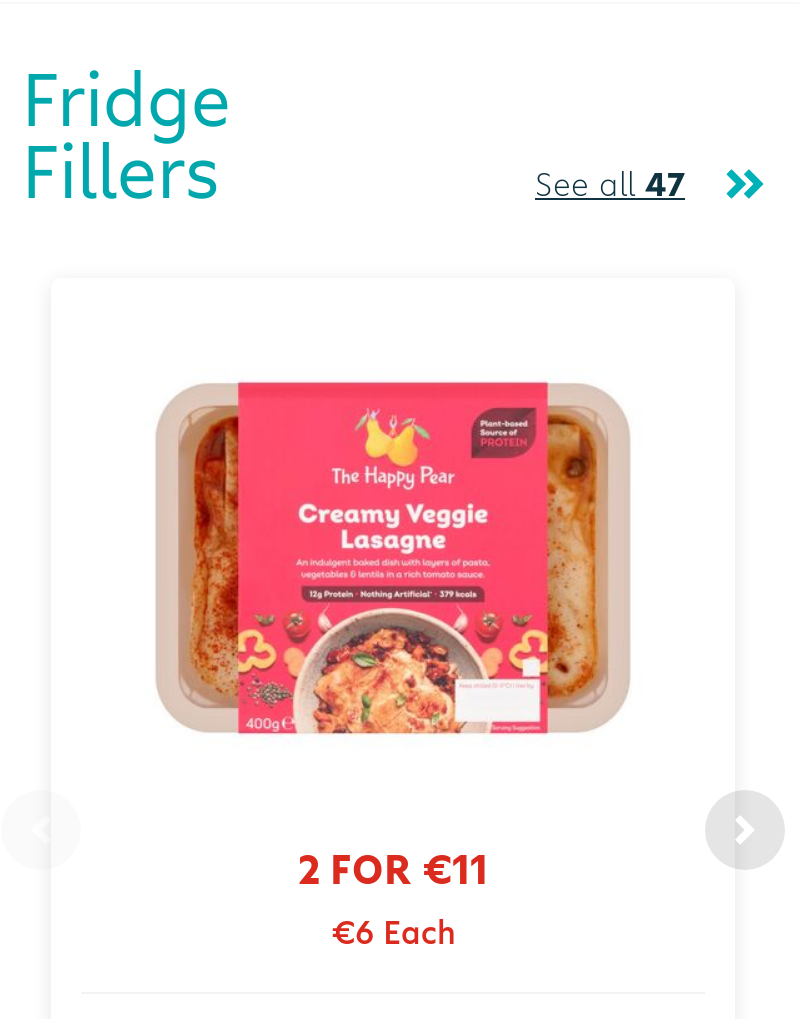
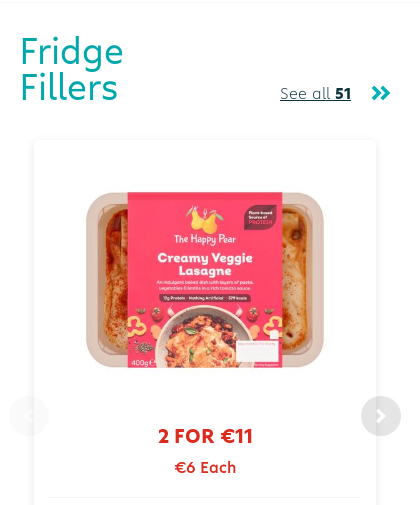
[535,162,685,206] See all 47 -> [280,82,351,104] See all 51

